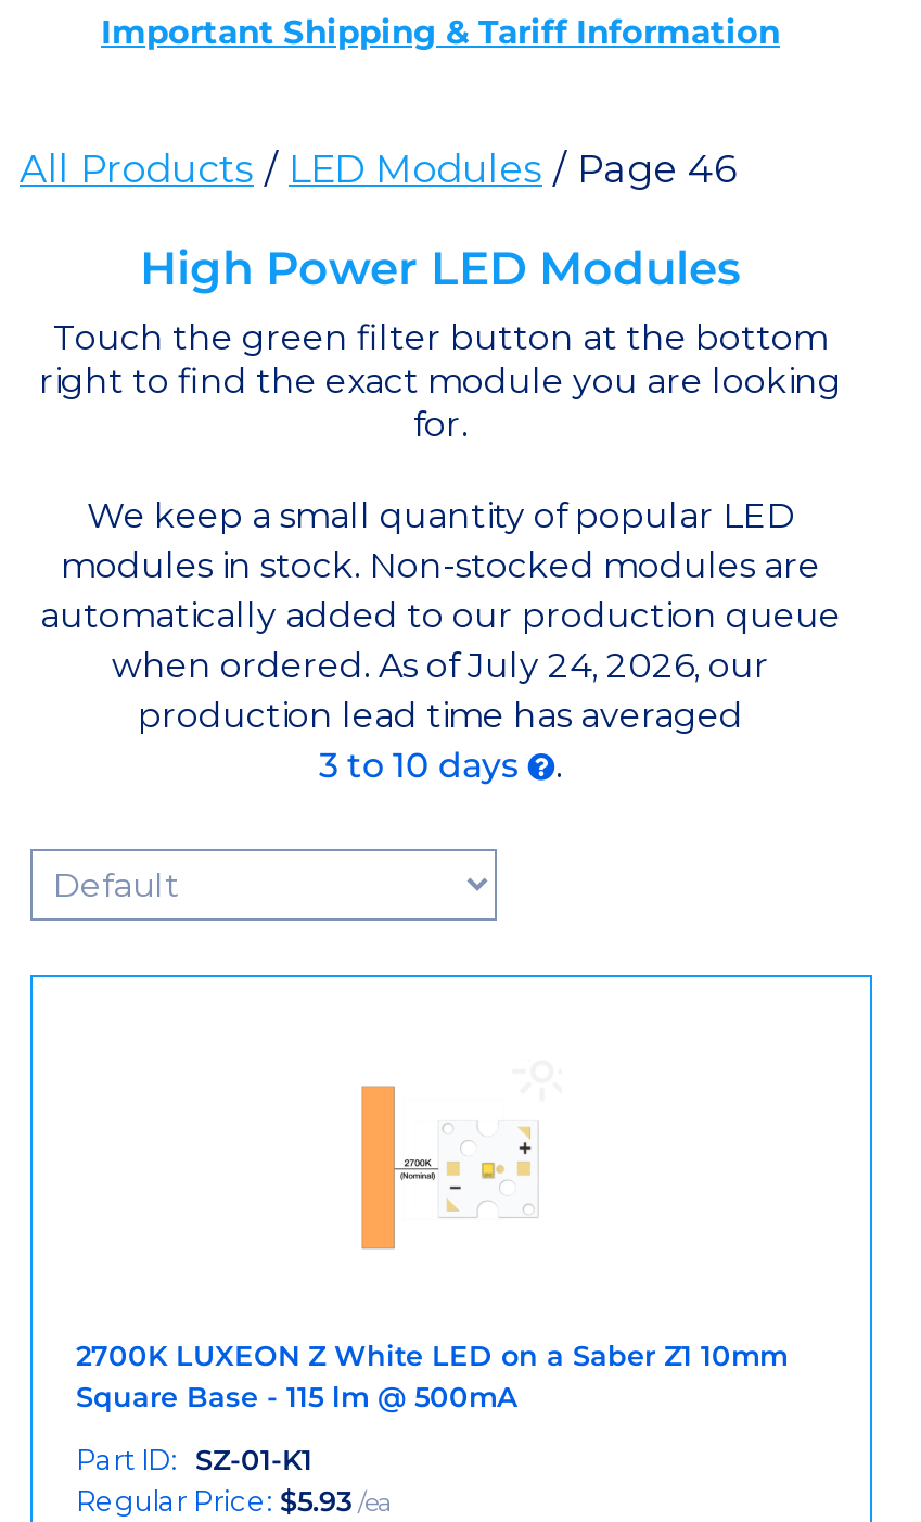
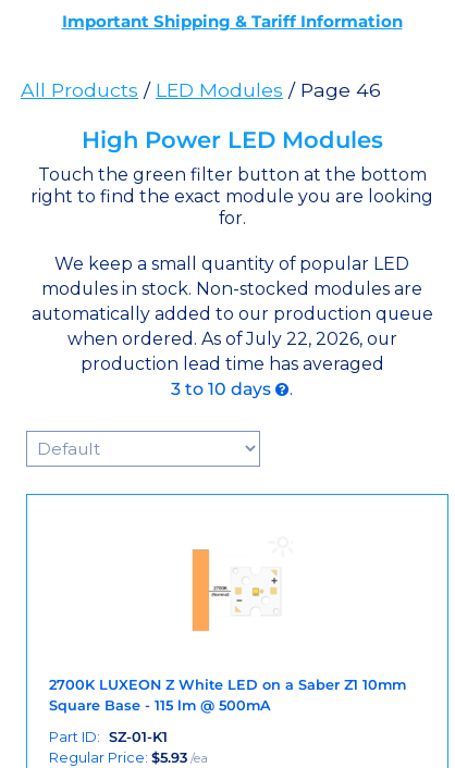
[112,645,769,687] when ordered. As of July 24, 2026, our -> [67,329,397,350] when ordered. As of July 22, 2026, our

